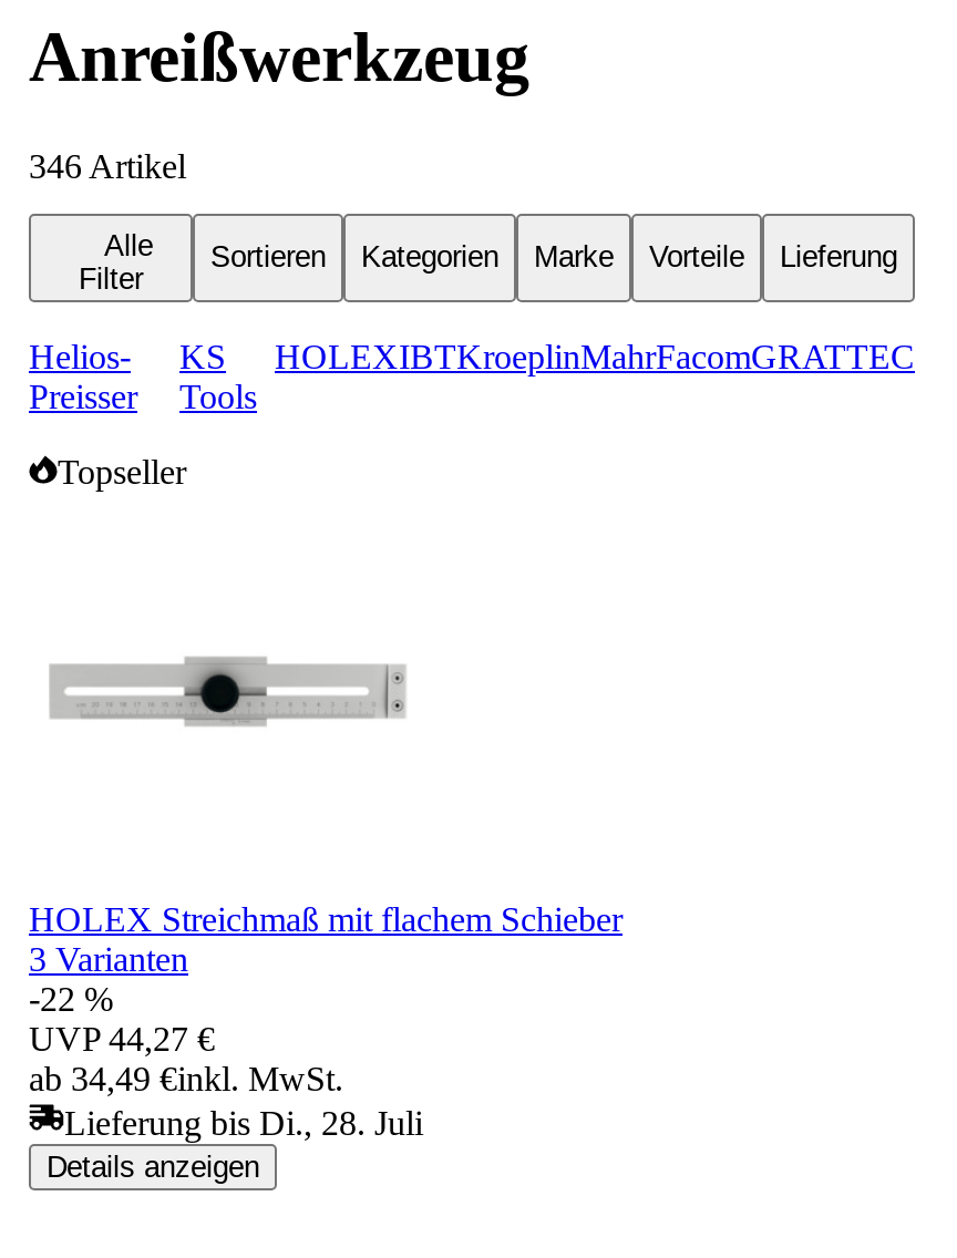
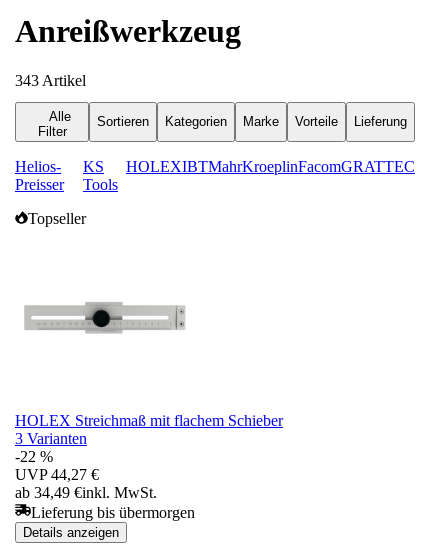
[29,147,186,185] 346 Artikel -> [15,72,86,89] 343 Artikel
[275,338,915,375] HOLEXIBTKroeplinMahrFacomGRATTEC -> [126,158,415,175] HOLEXIBTMahrKroeplinFacomGRATTEC
[64,1104,423,1142] Lieferung bis Di., 28. Juli -> [31,504,195,521] Lieferung bis übermorgen

